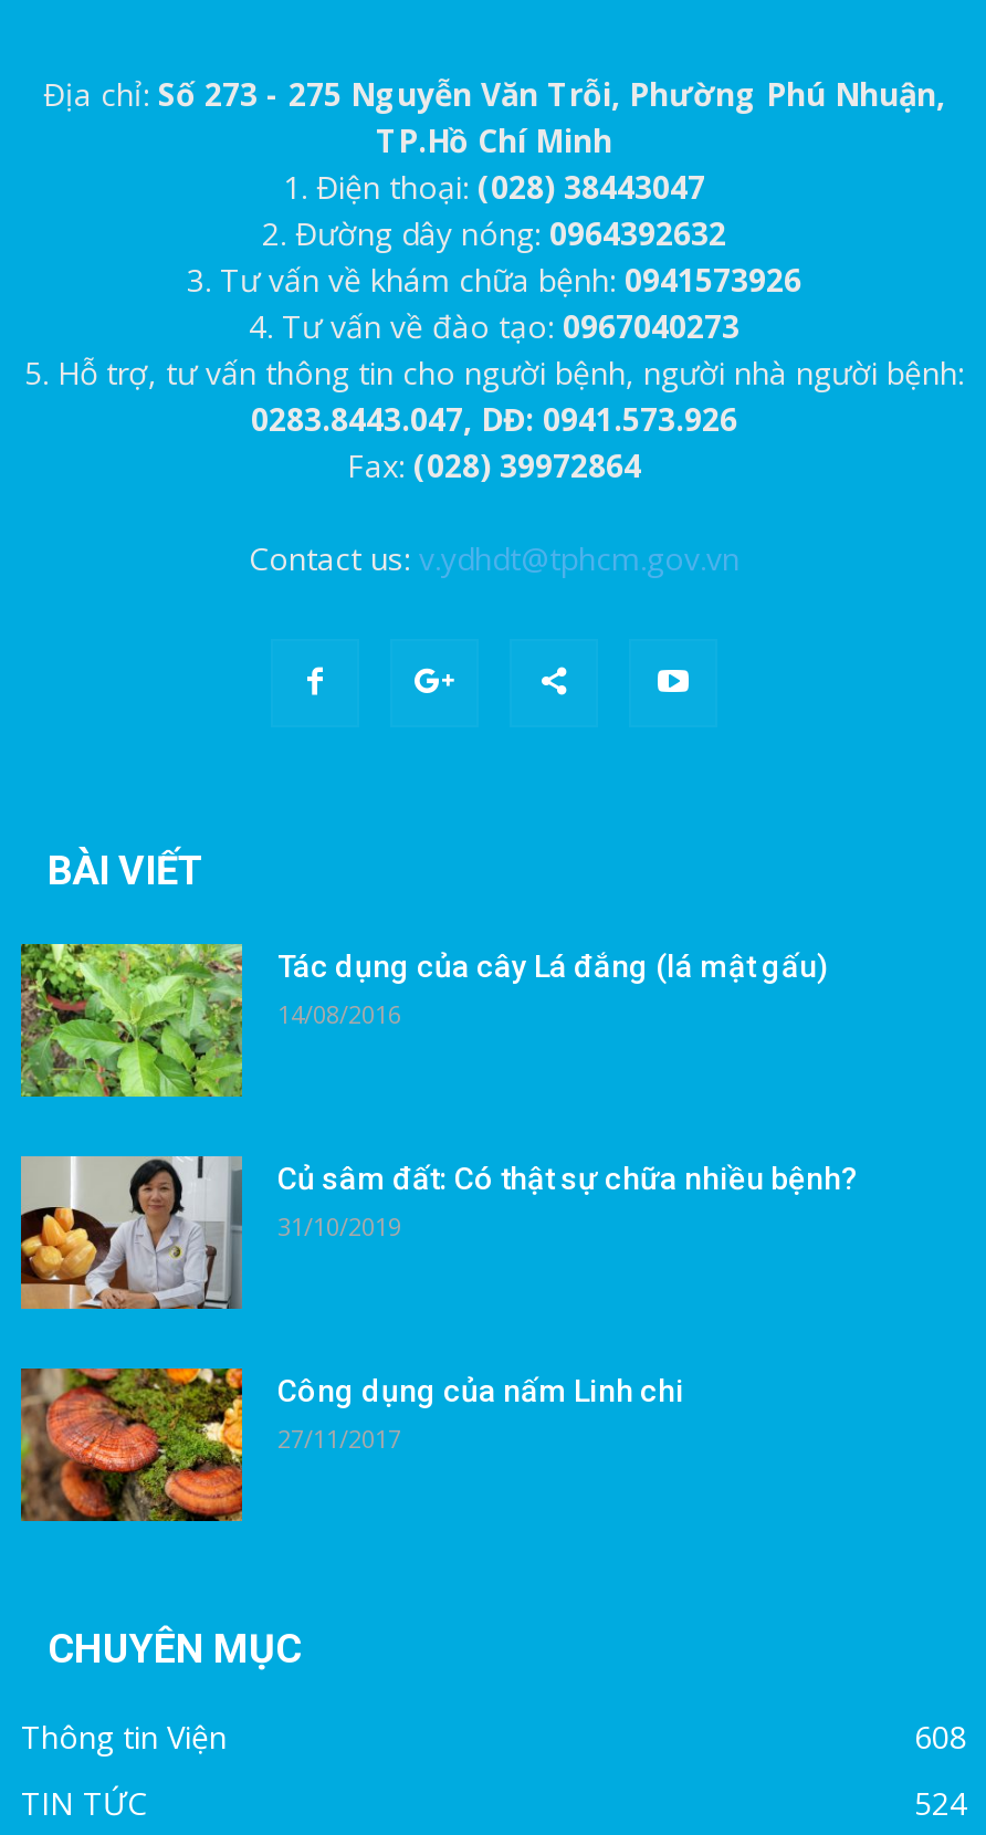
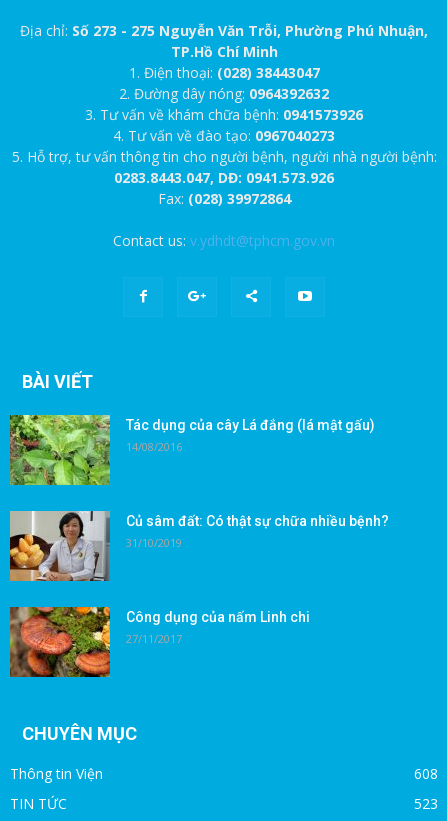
[914,1781,967,1824] 524 -> [414,794,438,813] 523

